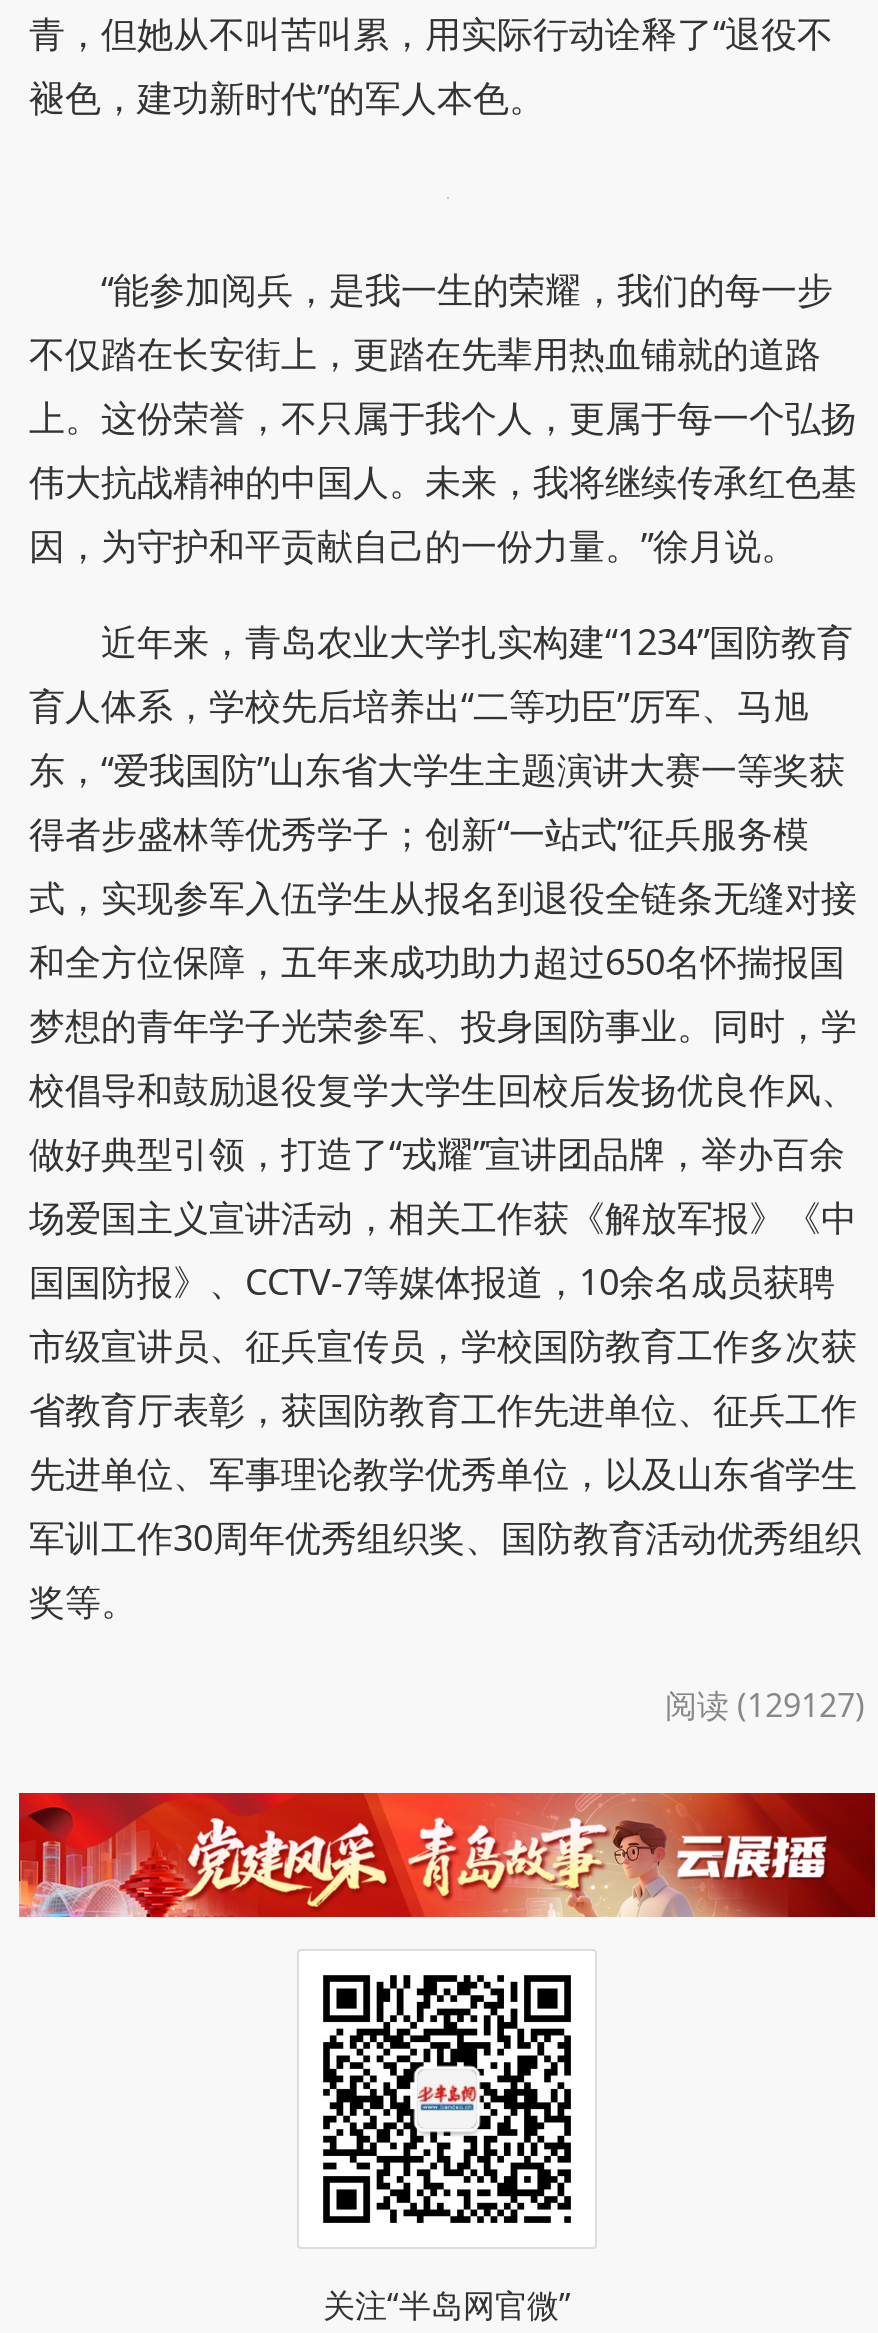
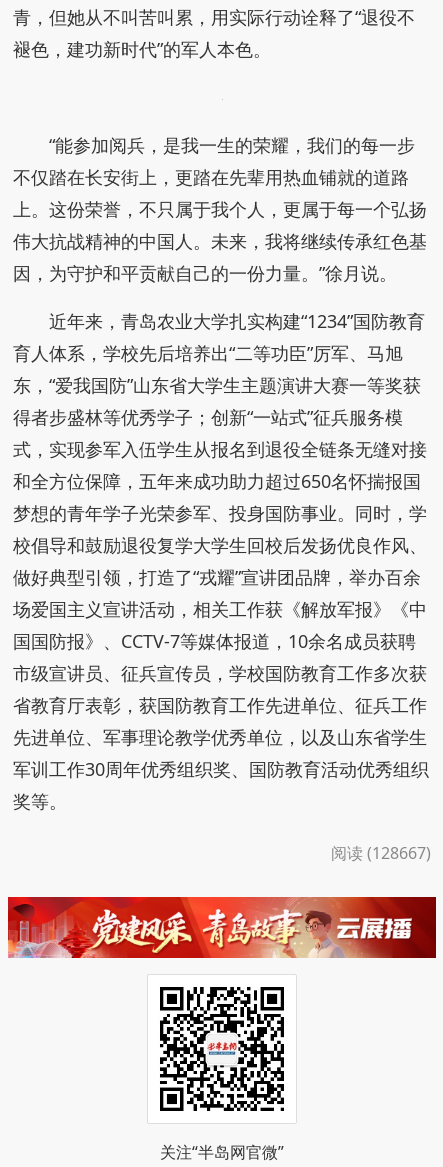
[665,1683,865,1727] 阅读 (129127) -> [331,842,431,864] 阅读 (128667)

